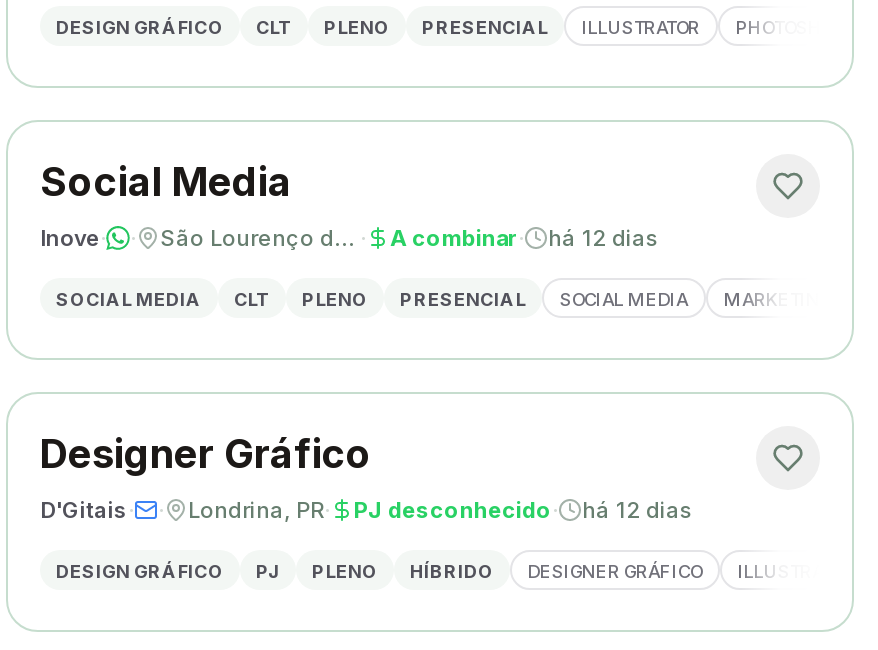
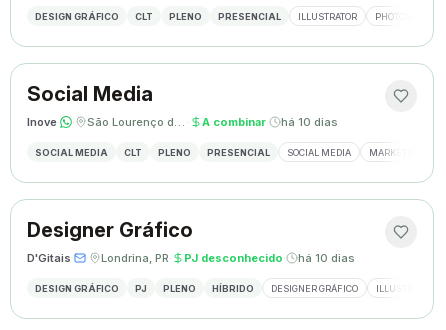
[548,224,660,252] há 12 dias -> [281,115,338,129] há 10 dias
[582,496,694,524] há 12 dias -> [298,251,355,265] há 10 dias

